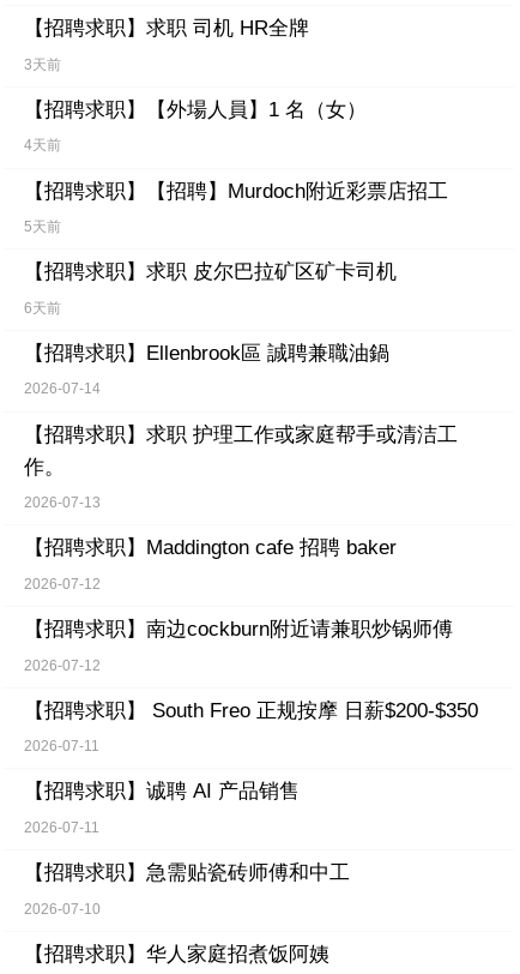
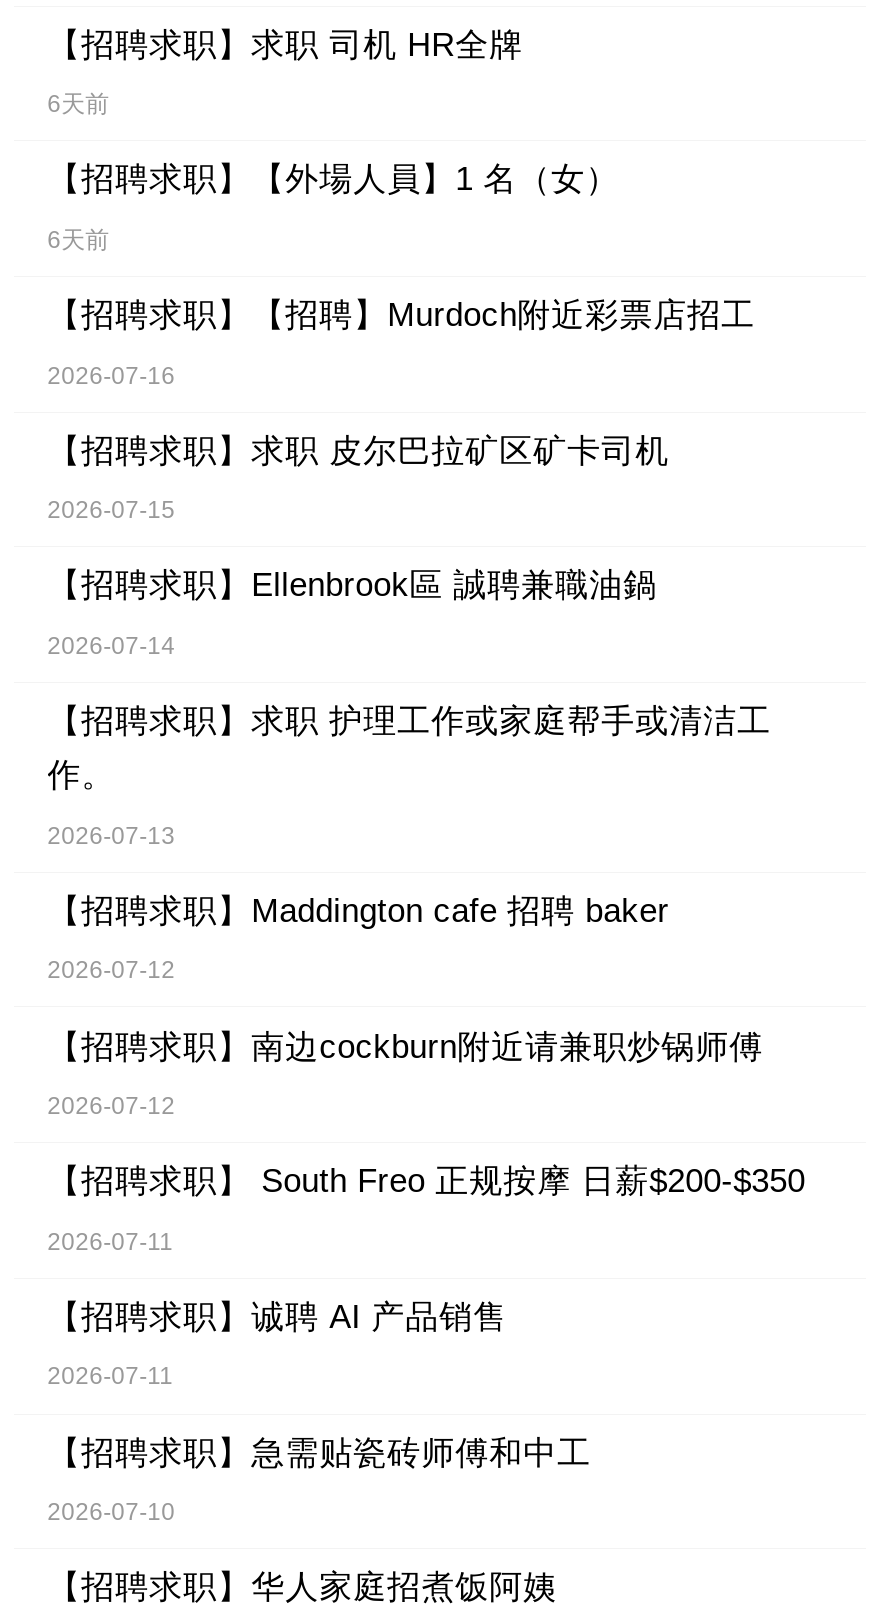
[23,56,61,73] 3天前 -> [47,90,109,118] 6天前
[23,137,61,154] 4天前 -> [47,226,109,254] 6天前
[23,218,61,235] 5天前 -> [47,361,175,389] 2026-07-16
[23,300,61,316] 6天前 -> [47,497,175,525] 2026-07-15

